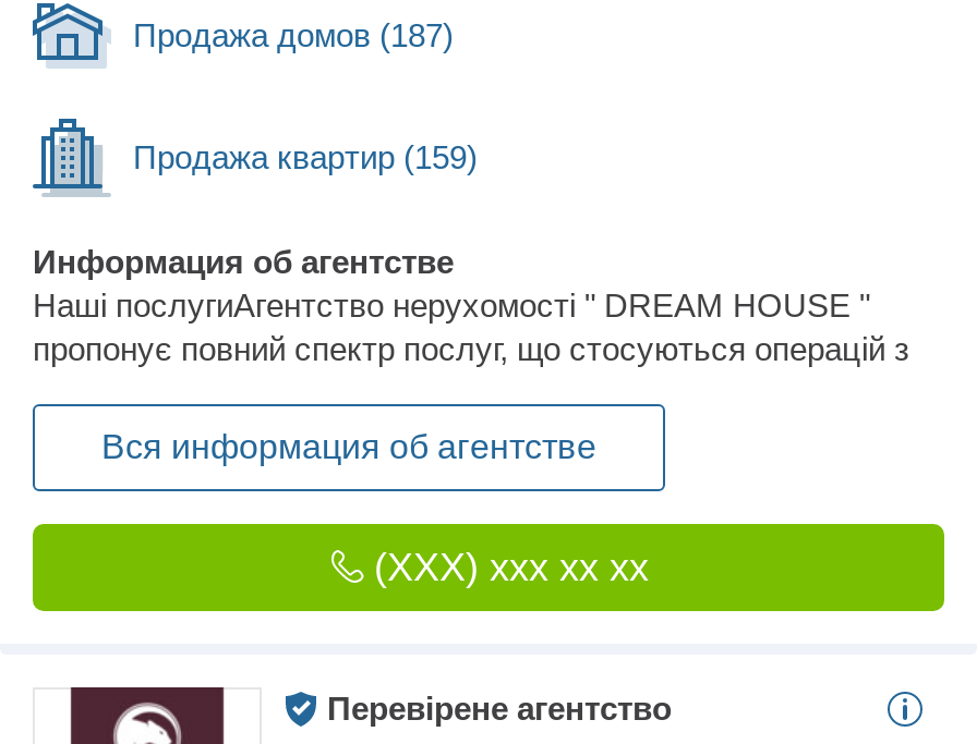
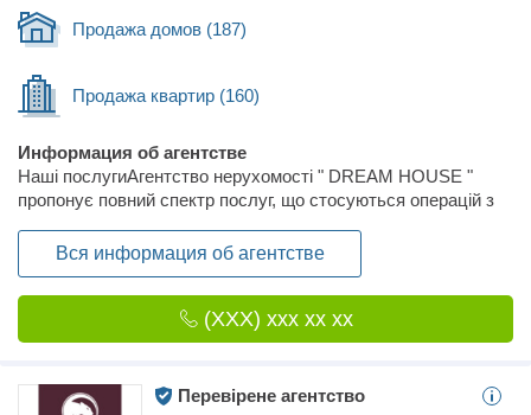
[133,138,478,175] Продажа квартир (159) -> [72,85,260,106] Продажа квартир (160)

